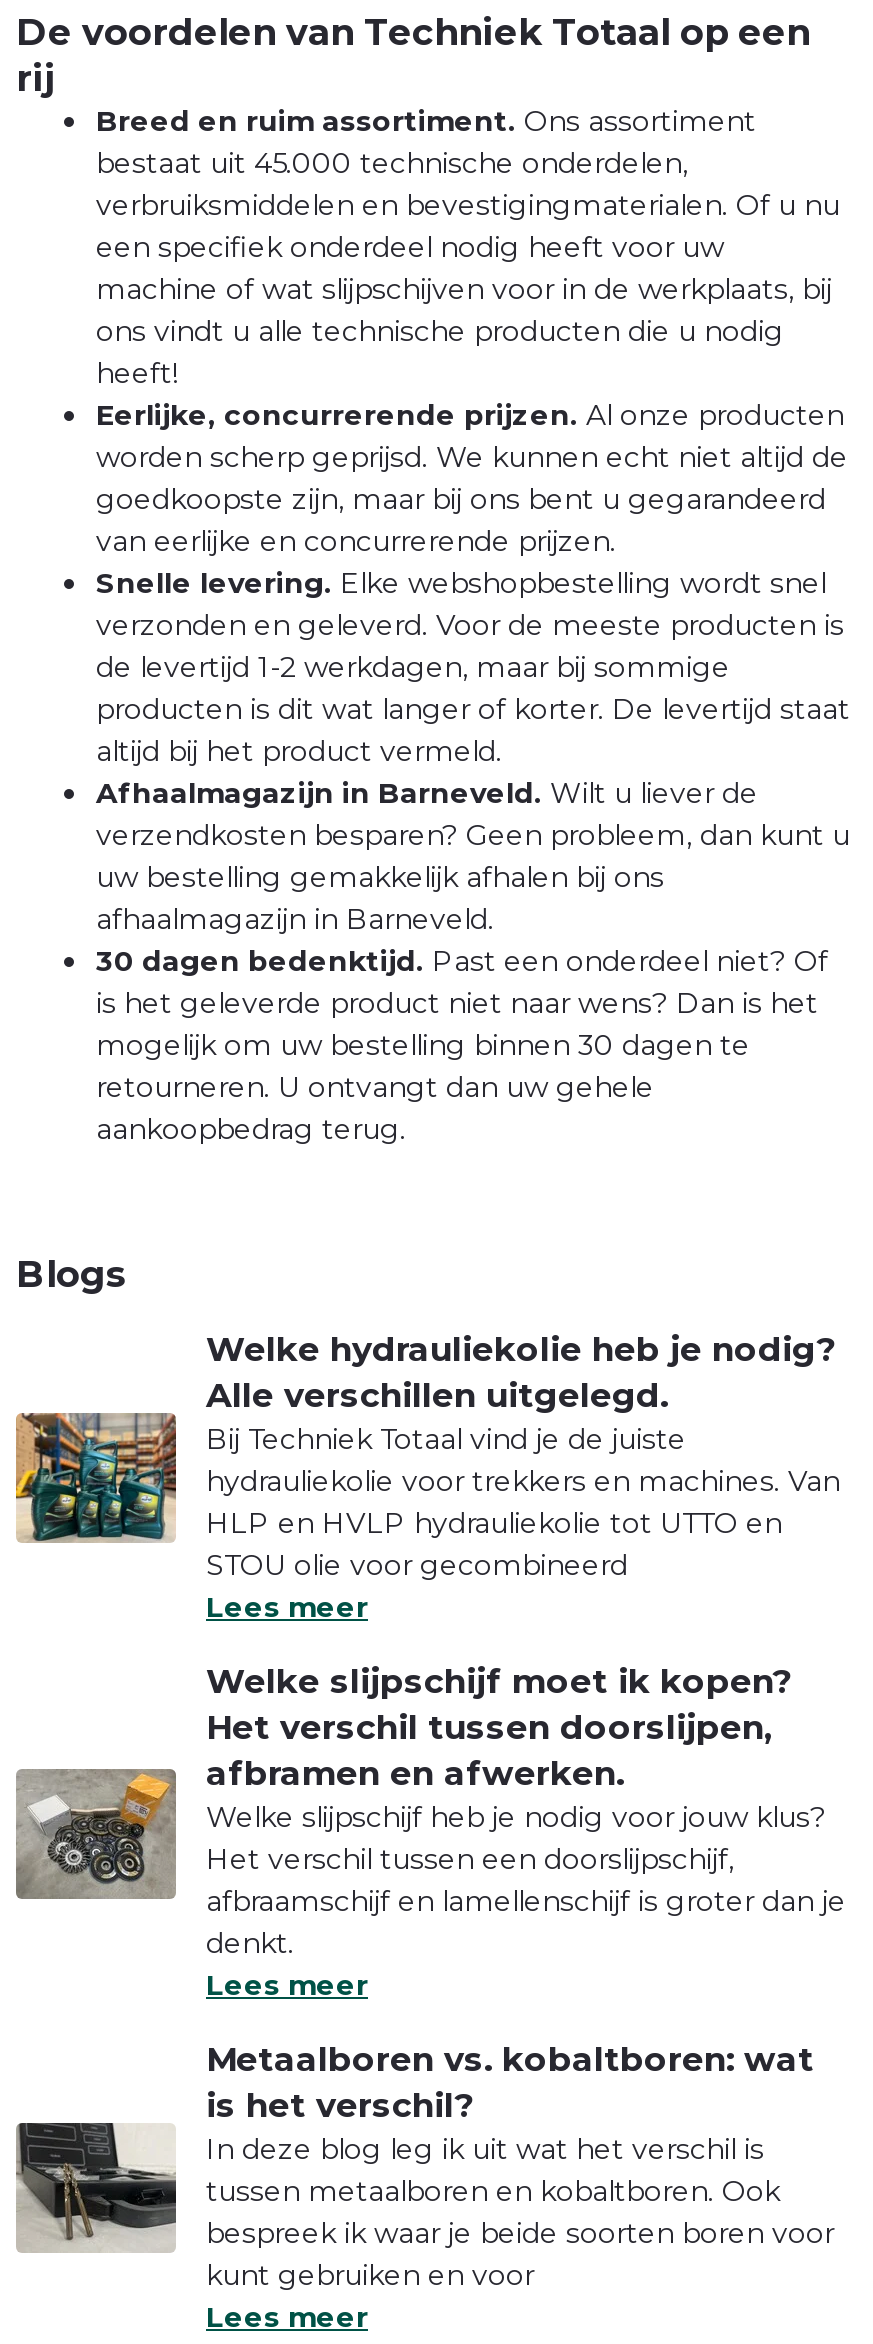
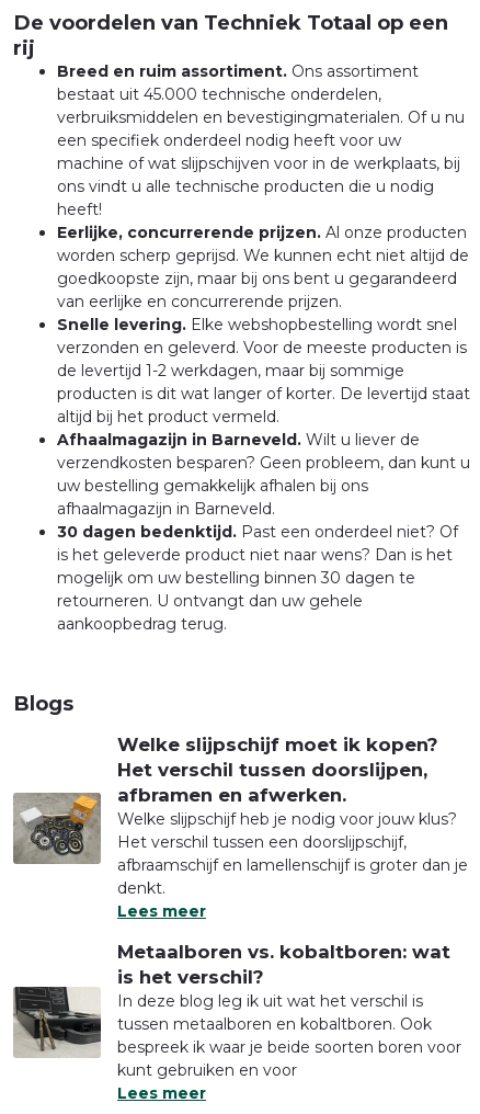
[14,1329,840,1625] [image] | Welke hydrauliekolie heb je nodig? | Alle verschillen uitgelegd. | Bij Techniek Totaal vind je de juiste | hydrauliekolie voor trekkers en machines. Van | HLP en HVLP hydrauliekolie tot UTTO en | STOU olie voor gecombineerd | Lees meer -> none

